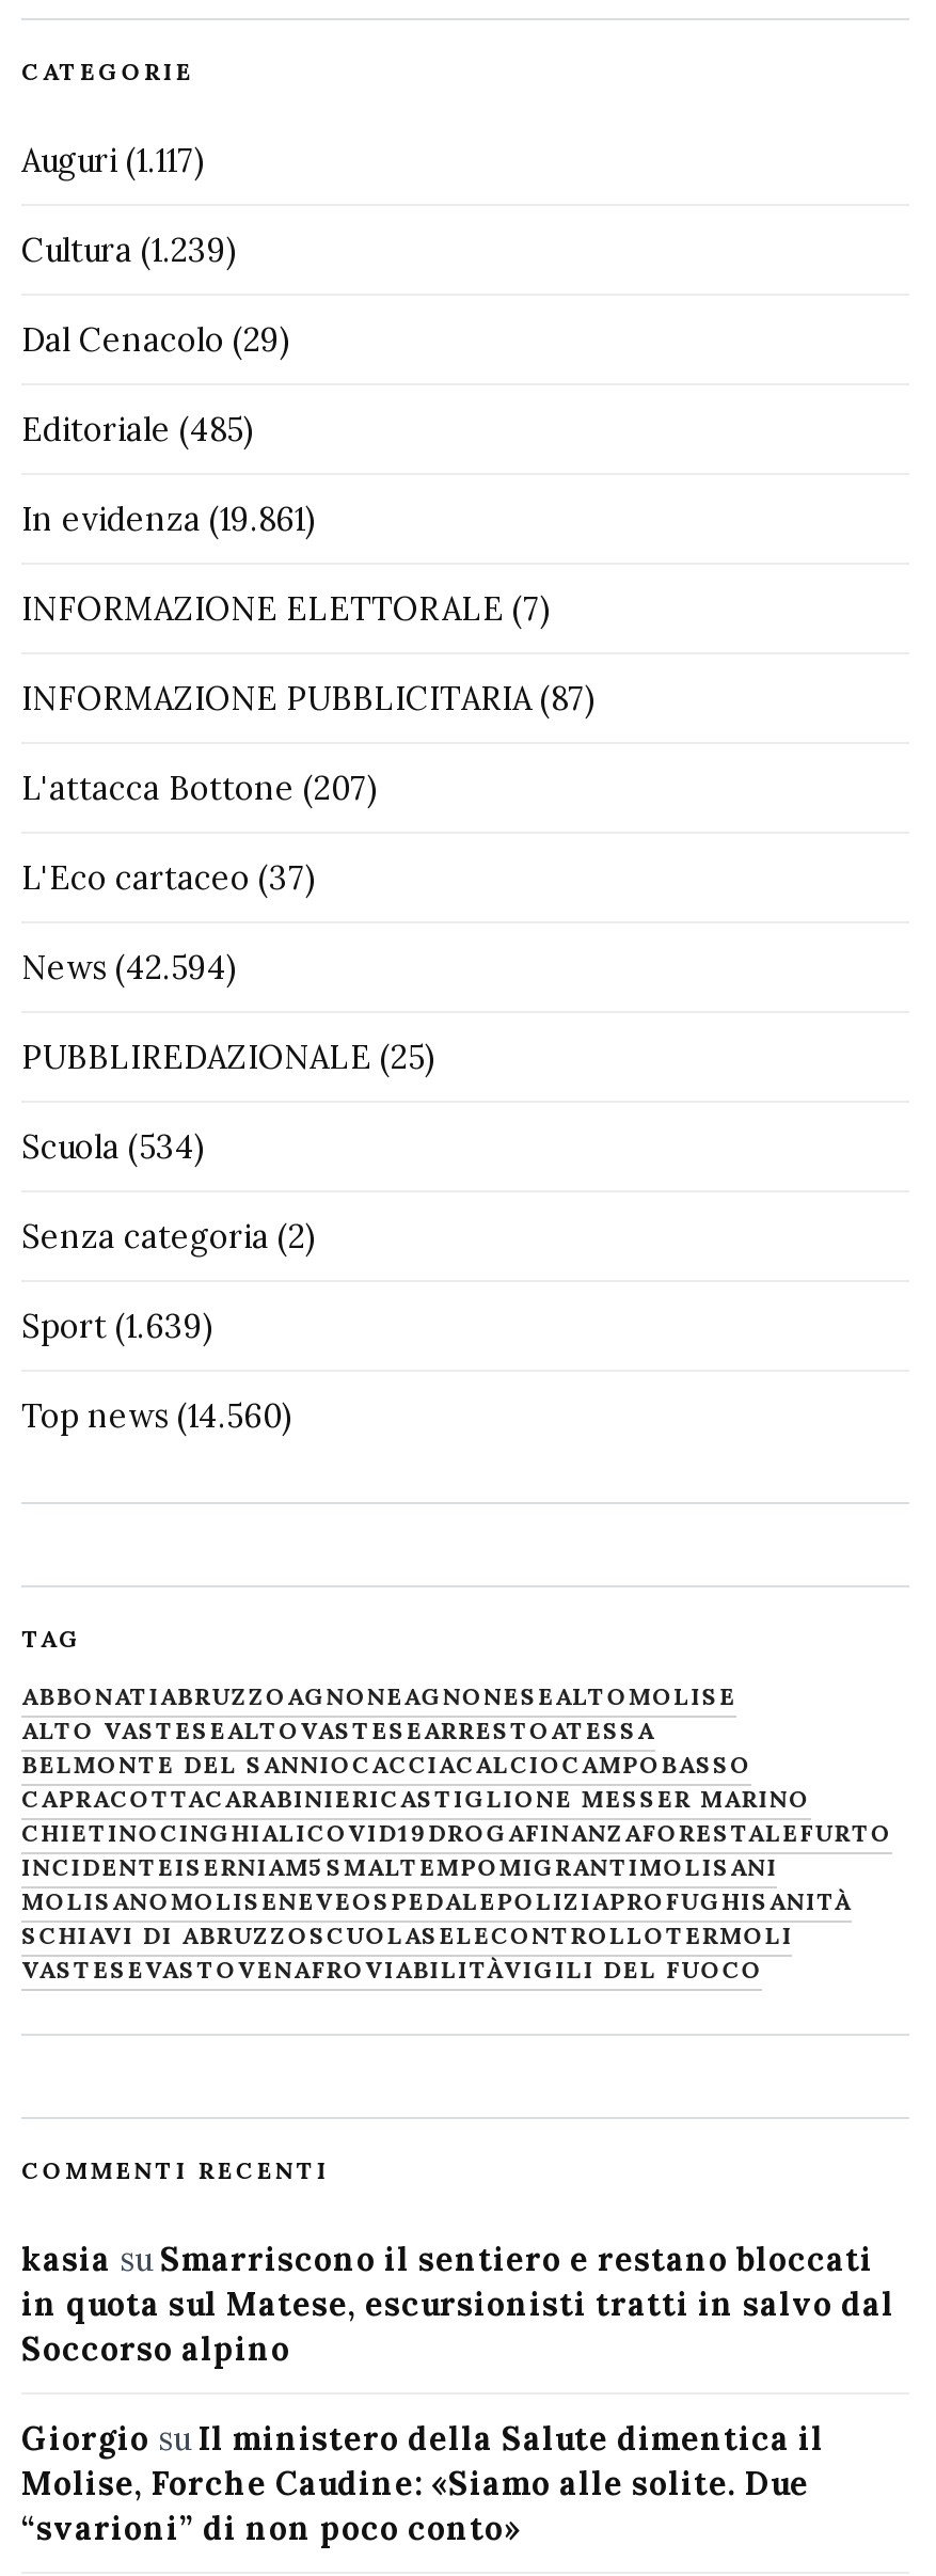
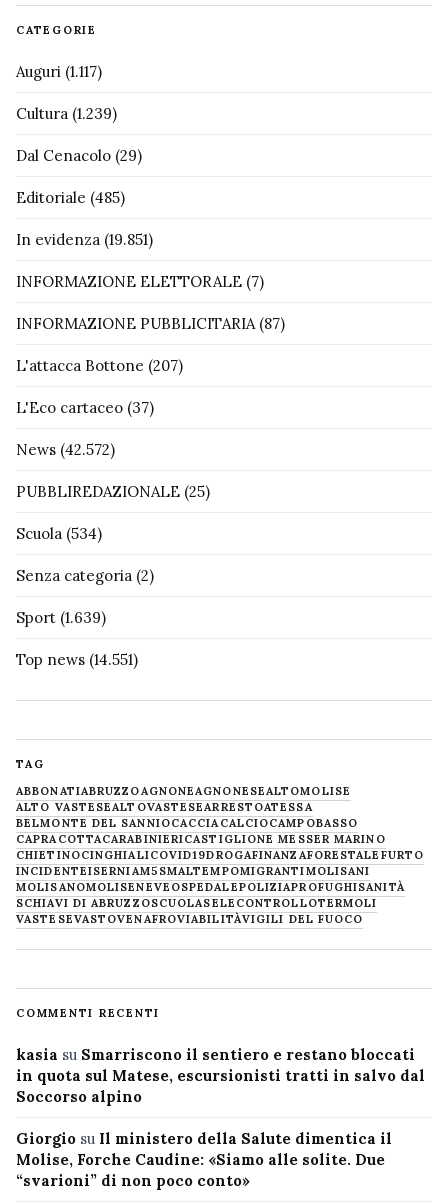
[21,499,316,540] In evidenza (19.861) -> [16,230,153,249] In evidenza (19.851)
[21,948,237,988] News (42.594) -> [16,440,115,459] News (42.572)
[21,1396,292,1437] Top news (14.560) -> [16,650,138,669] Top news (14.551)

